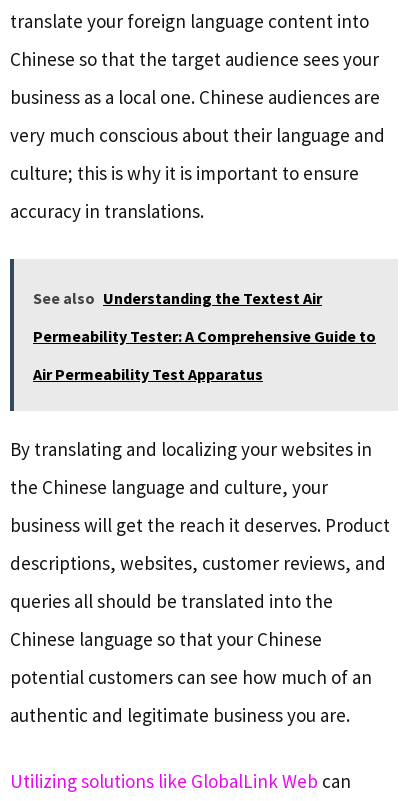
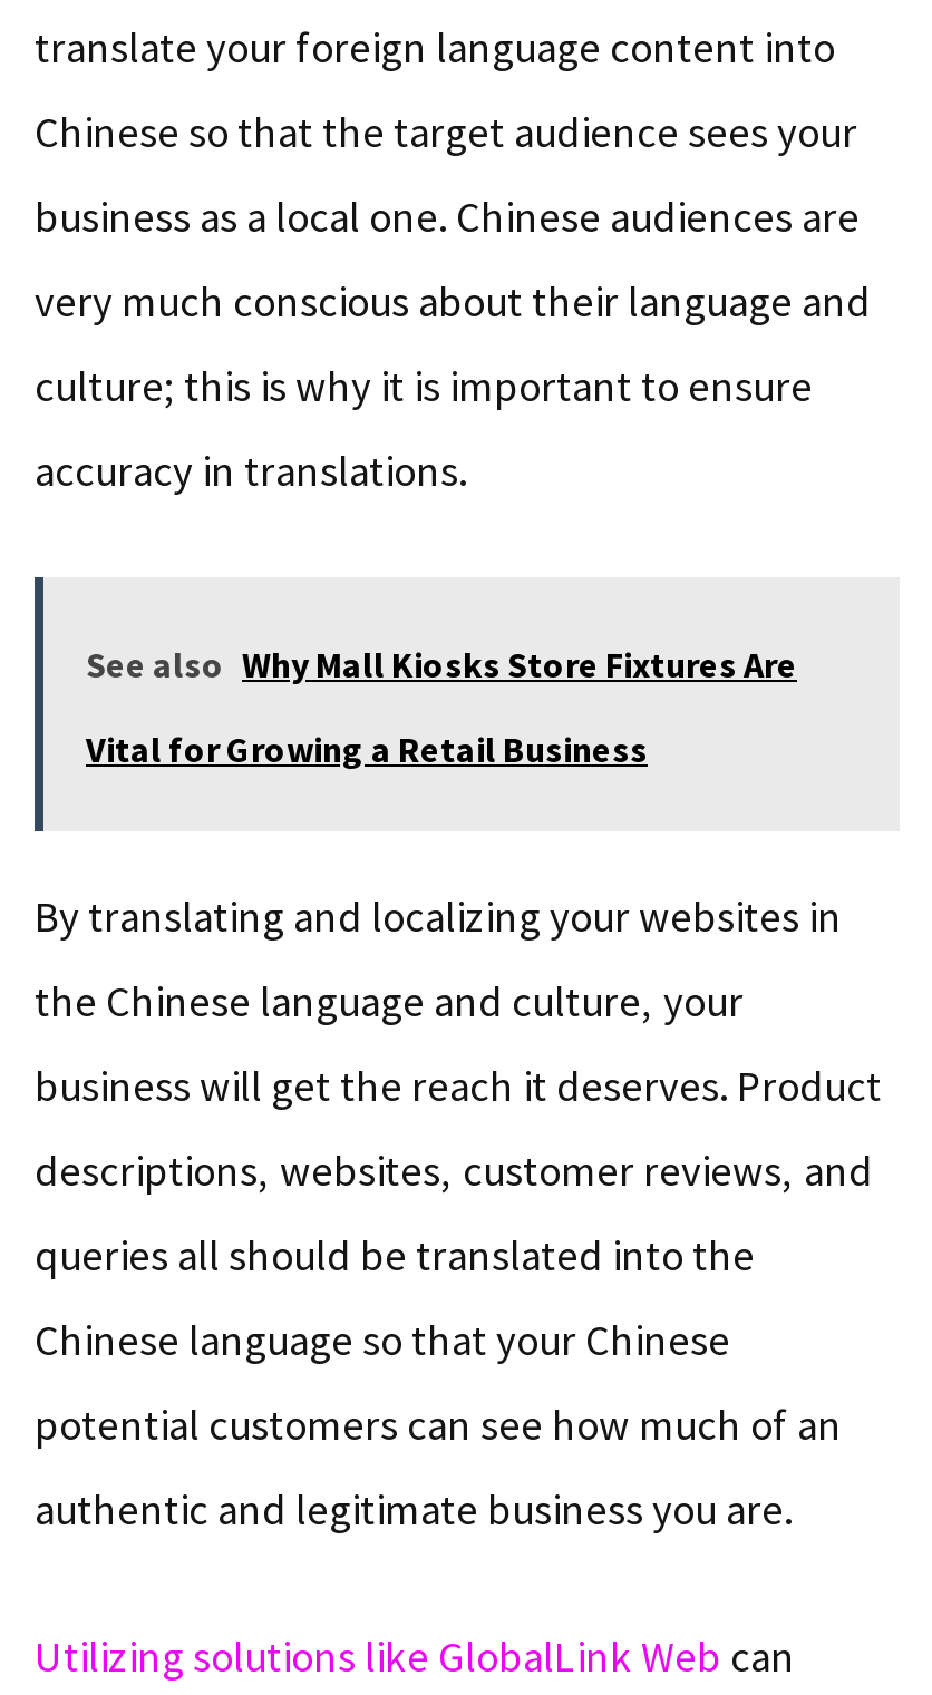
[33,287,376,383] See also Understanding the Textest Air | Permeability Tester: A Comprehensive Guide to | Air Permeability Test Apparatus -> [86,641,797,770] See also Why Mall Kiosks Store Fixtures Are | Vital for Growing a Retail Business

